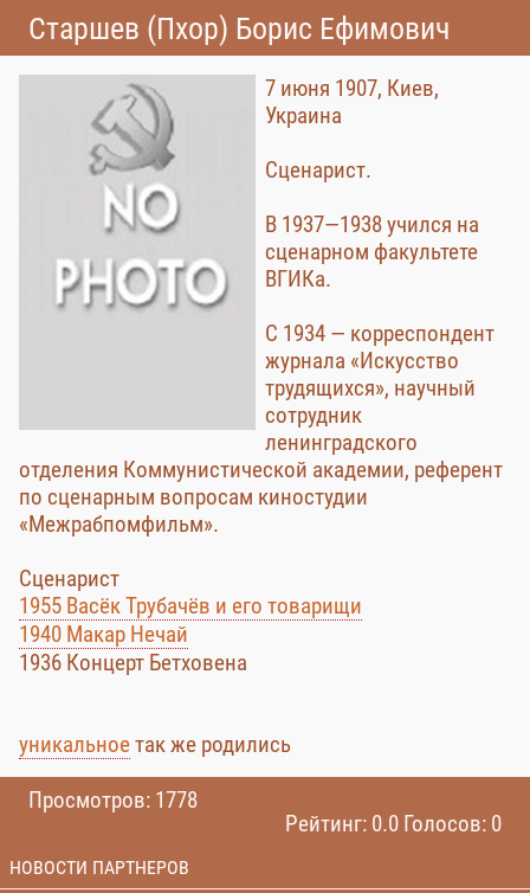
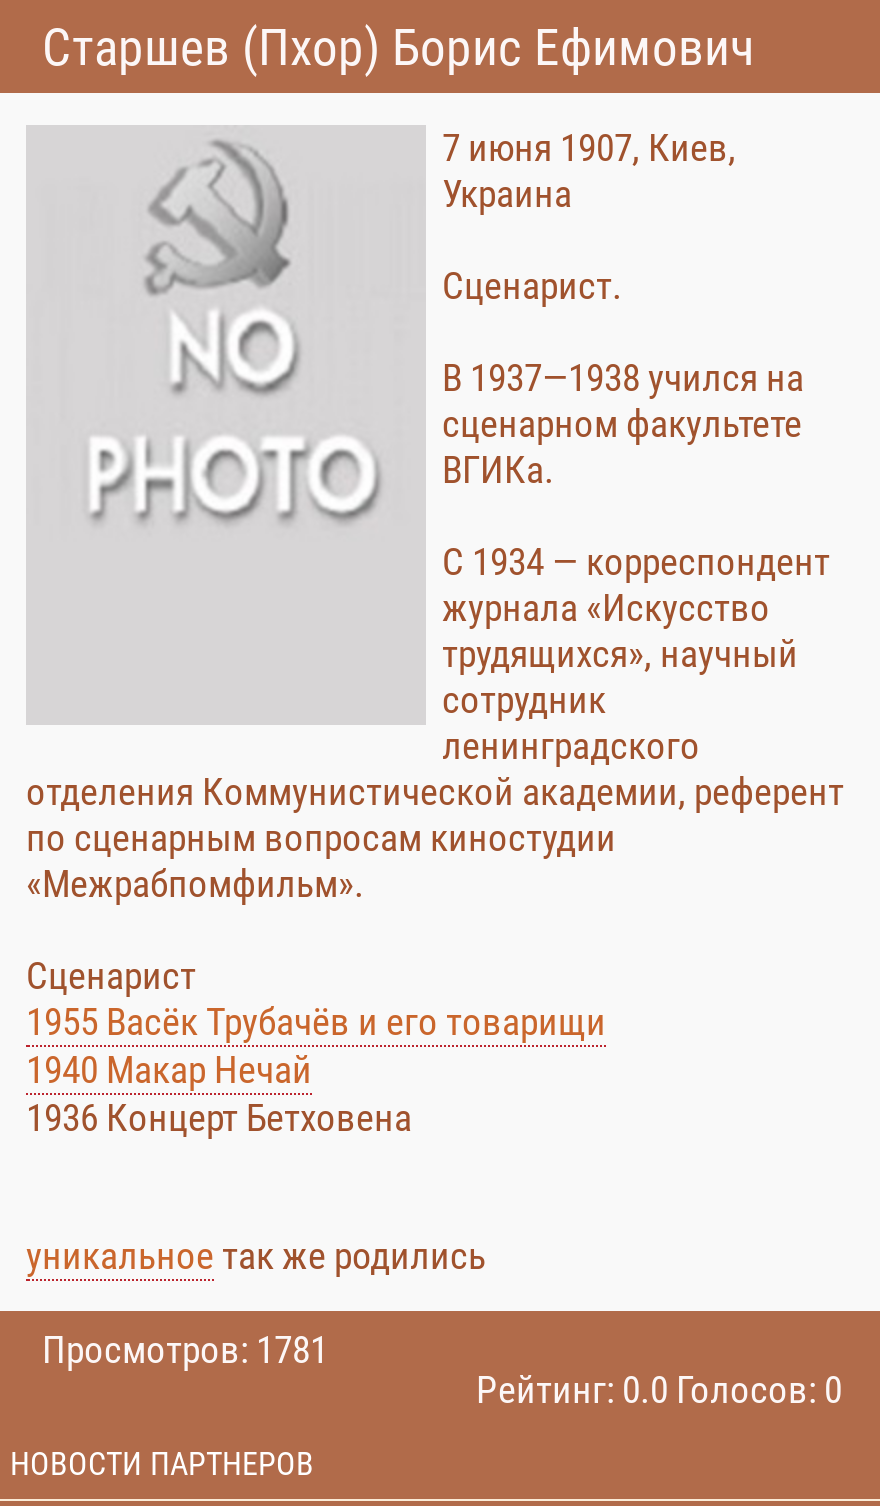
[28,786,198,814] Просмотров: 1778 -> [42,1327,328,1373] Просмотров: 1781

